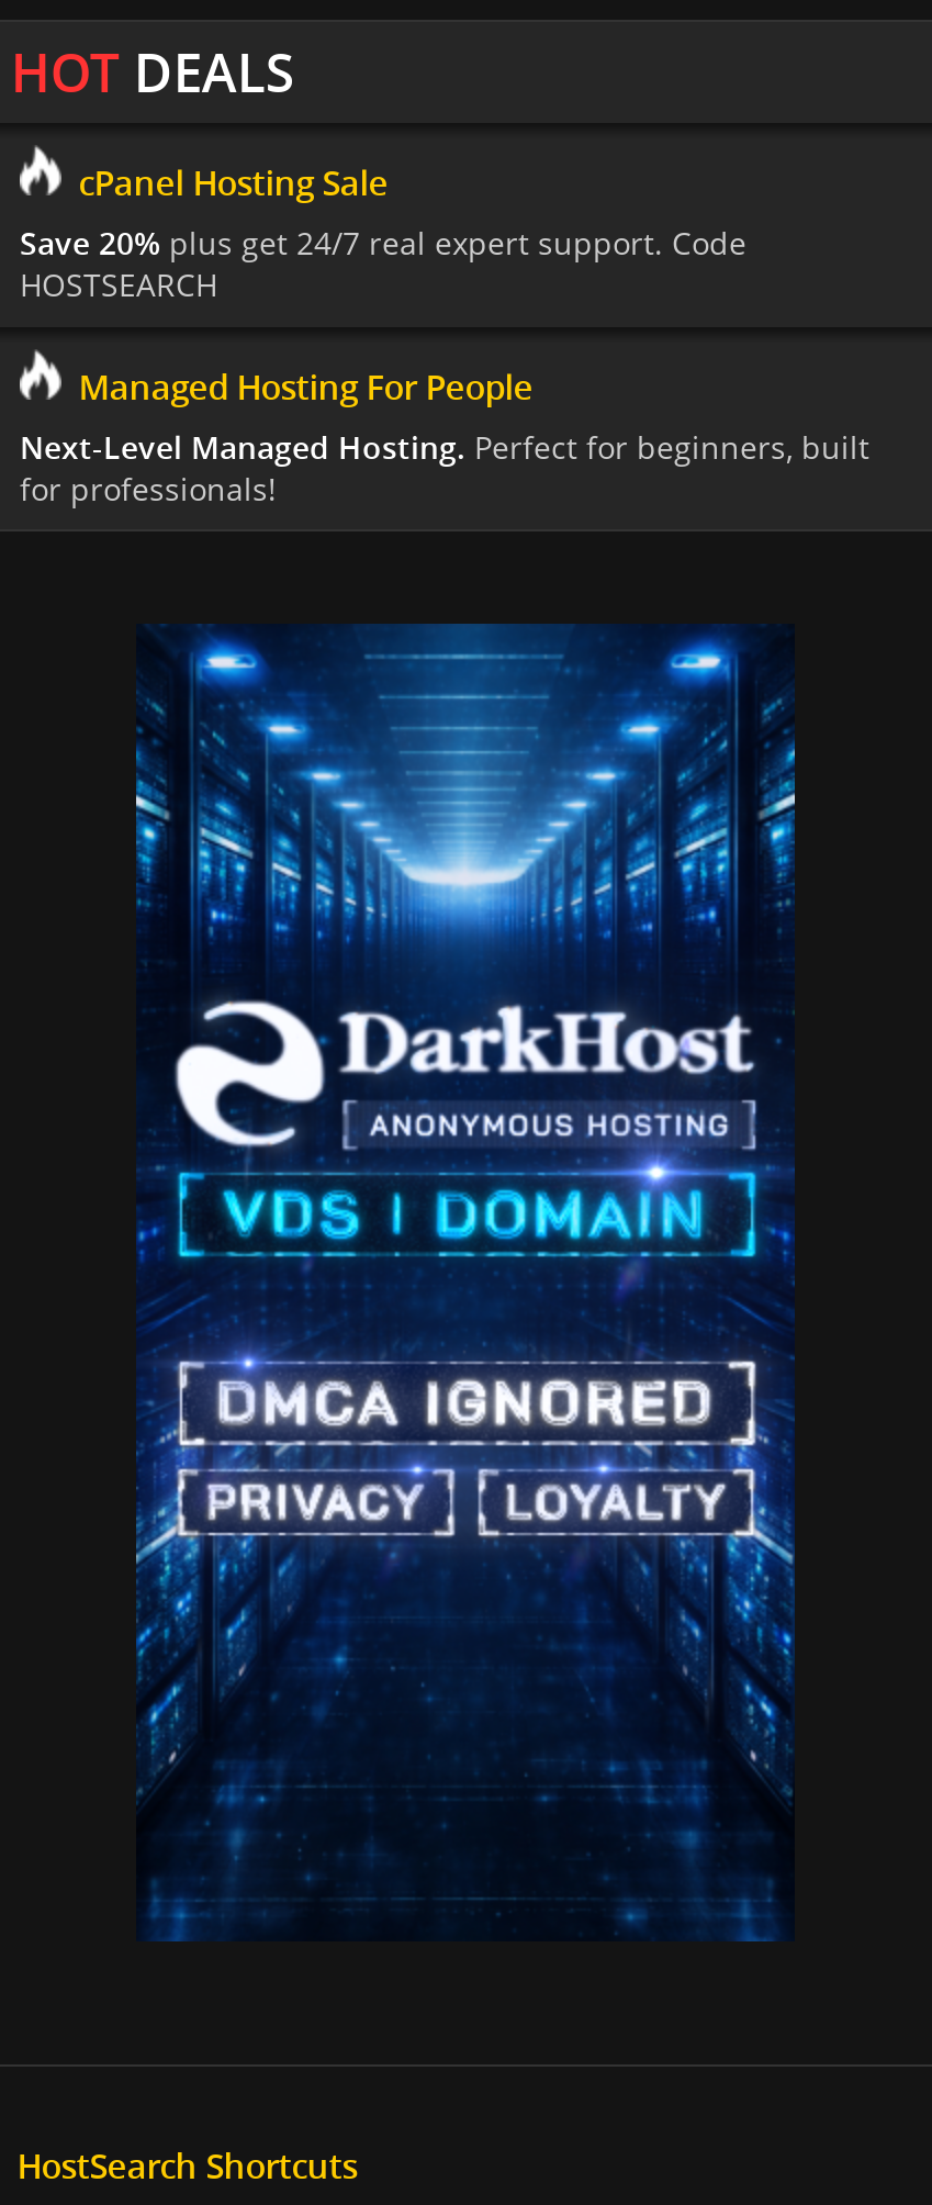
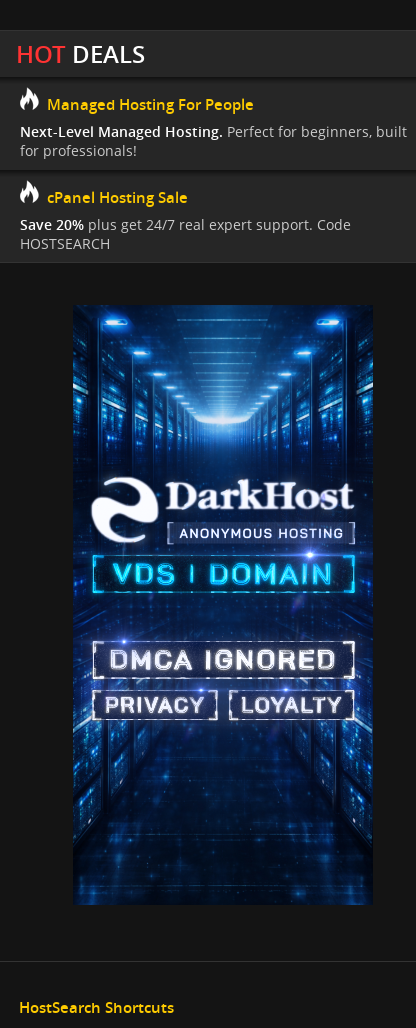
moved [20,160,746,305] -> [20,186,351,252]: cPanel Hosting Sale | Save 20% plus get 24/7 real expert support. Code | HOSTSEARCH
moved [20,363,869,508] -> [20,94,407,160]: Managed Hosting For People | Next-Level Managed Hosting. Perfect for beginners, built | for professionals!

